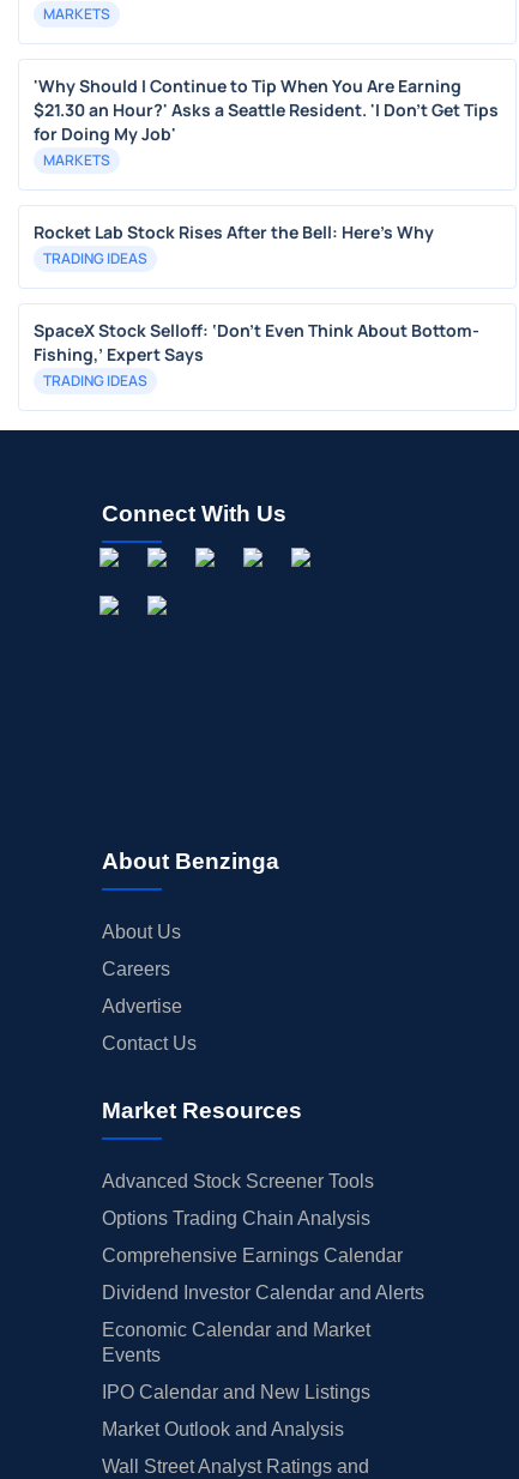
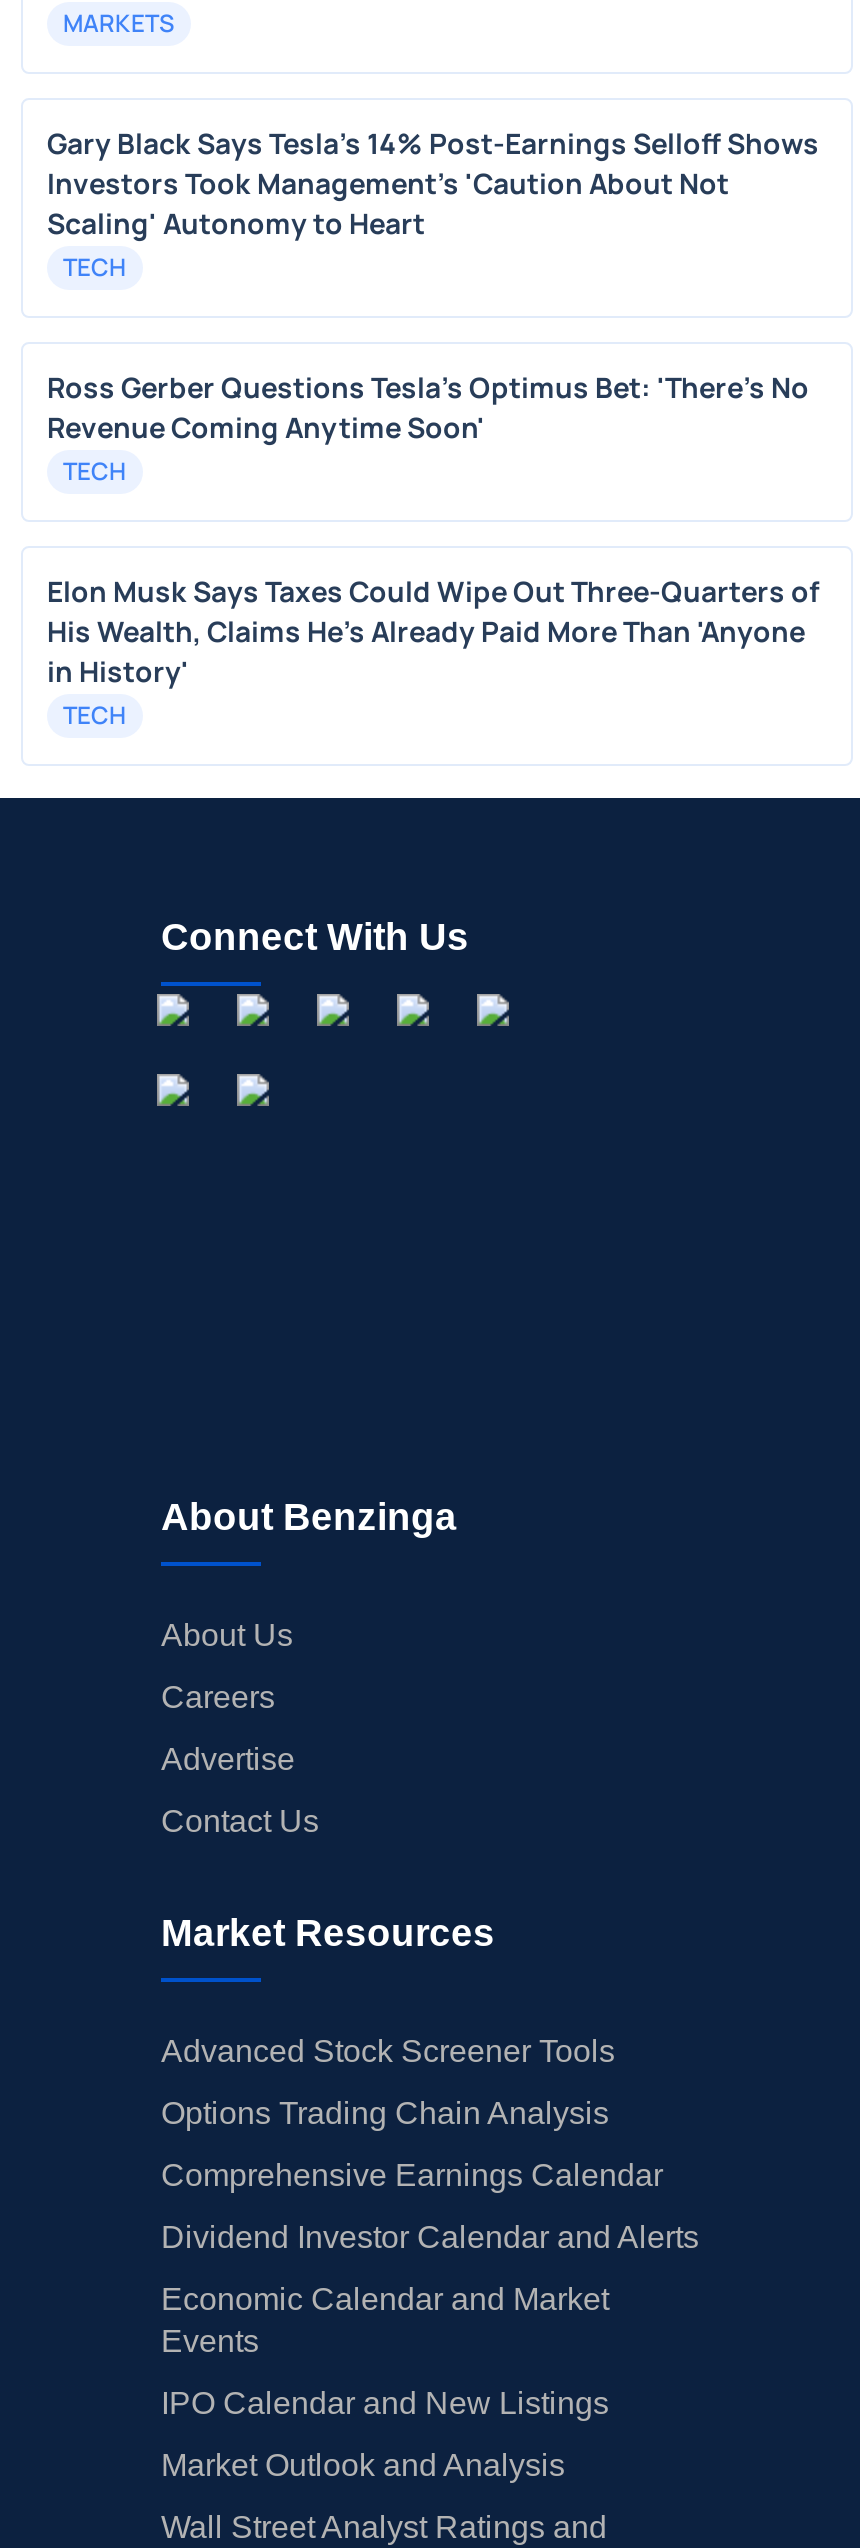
[34,74,499,170] 'Why Should I Continue to Tip When You Are Earning | $21.30 an Hour?' Asks a Seattle Resident. 'I Don't Get Tips | for Doing My Job' | MARKETS -> [47,124,819,284] Gary Black Says Tesla's 14% Post-Earnings Selloff Shows | Investors Took Management's 'Caution About Not | Scaling' Autonomy to Heart | TECH
[34,221,434,268] Rocket Lab Stock Rises After the Bell: Here's Why | TRADING IDEAS -> [47,368,809,488] Ross Gerber Questions Tesla's Optimus Bet: 'There's No | Revenue Coming Anytime Soon' | TECH
[34,319,479,391] SpaceX Stock Selloff: ‘Don’t Even Think About Bottom- | Fishing,’ Expert Says | TRADING IDEAS -> [47,572,819,732] Elon Musk Says Taxes Could Wipe Out Three-Quarters of | His Wealth, Claims He's Already Paid More Than 'Anyone | in History' | TECH

